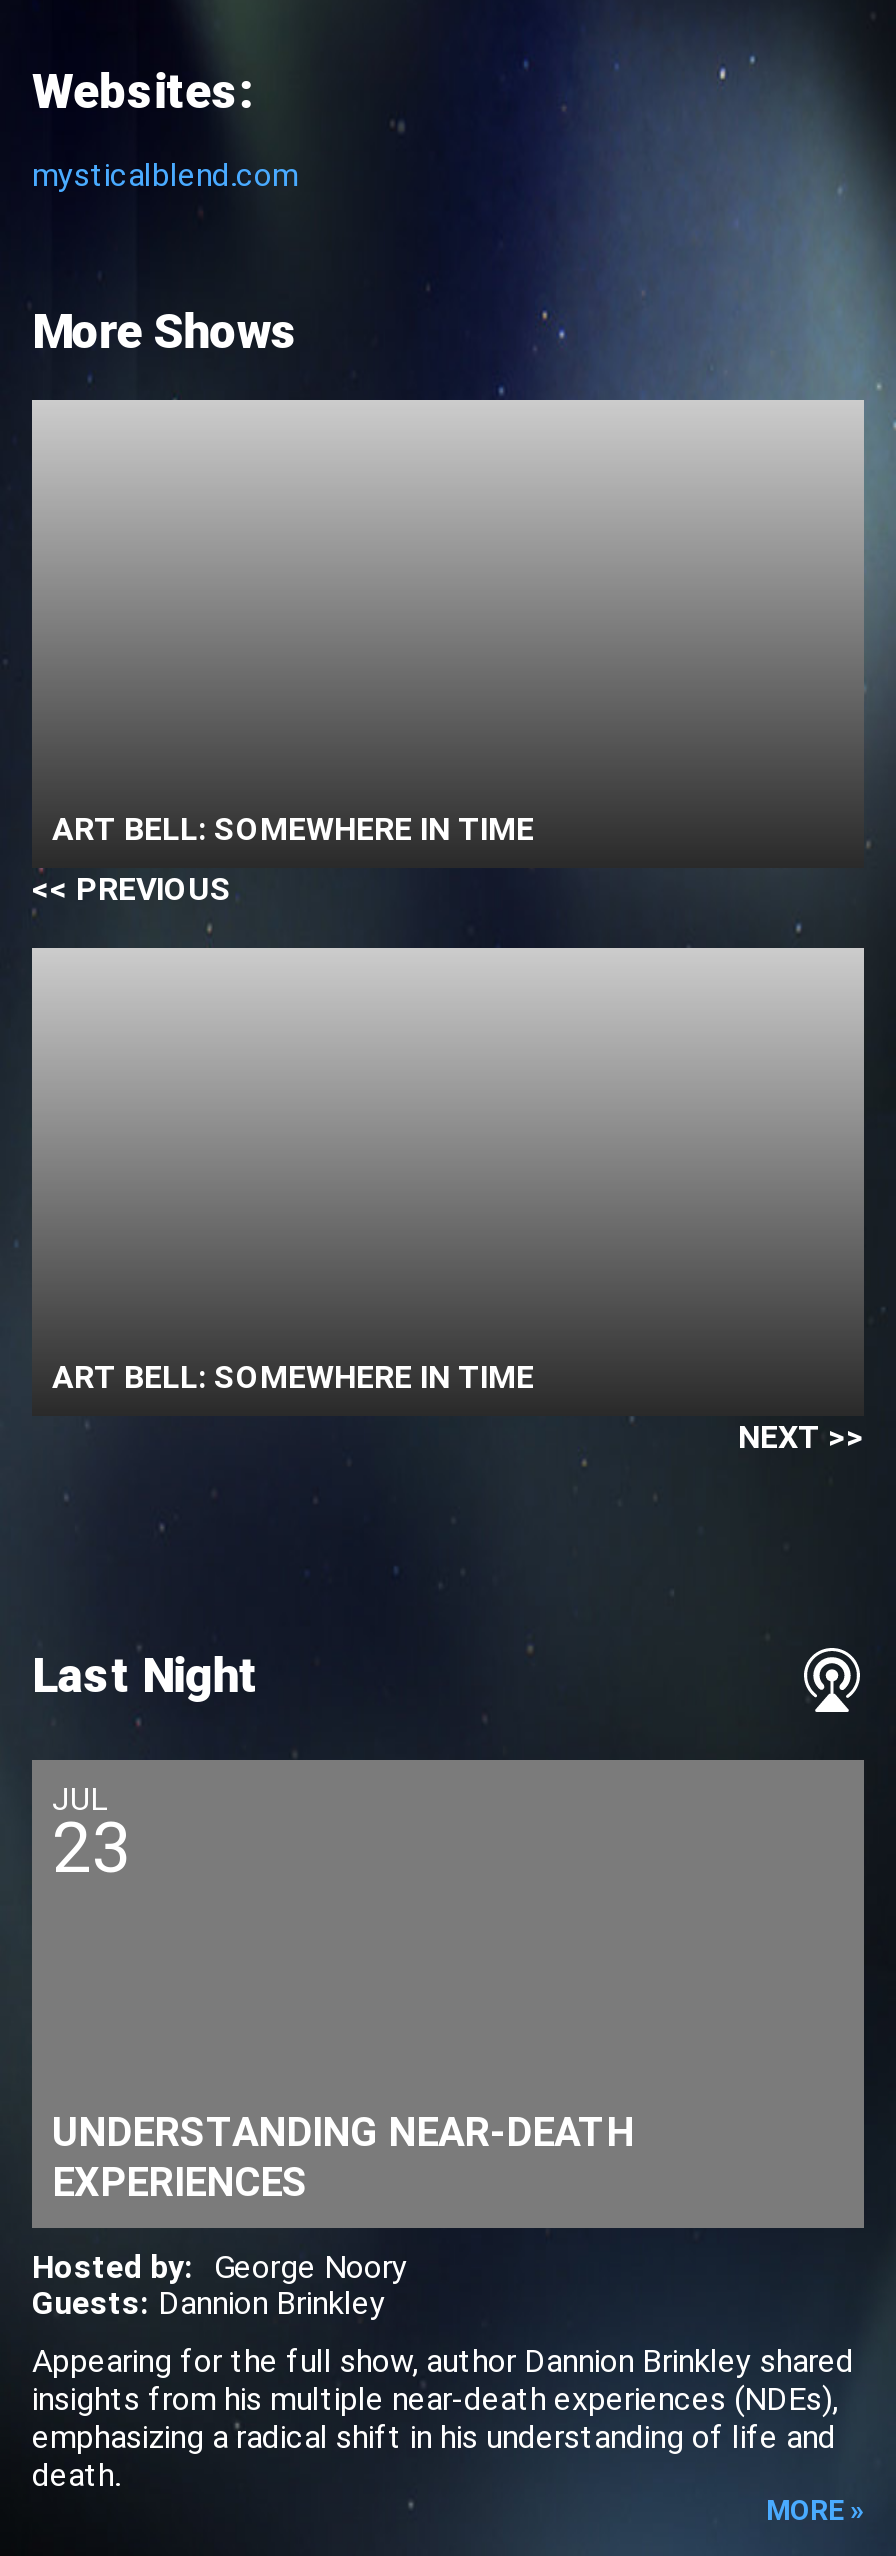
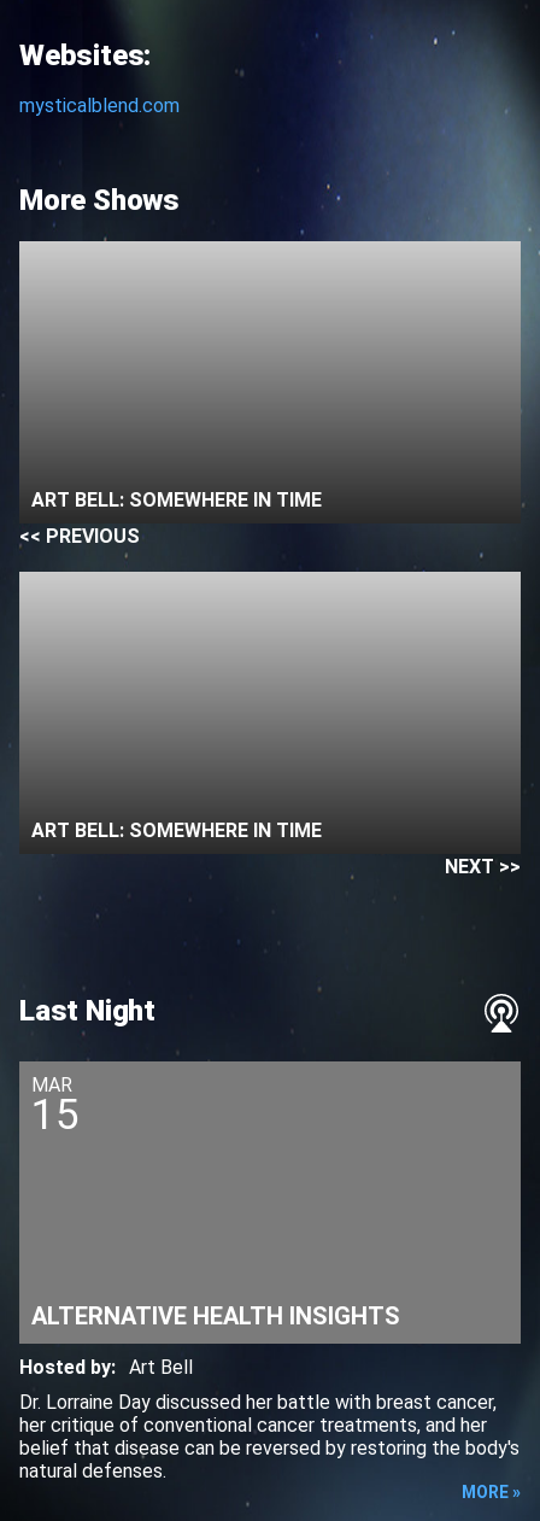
[52,1779,132,1889] JUL | 23 -> [31,1073,80,1139] MAR | 15
[52,2107,634,2205] UNDERSTANDING NEAR-DEATH | EXPERIENCES -> [31,1301,400,1330] ALTERNATIVE HEALTH INSIGHTS
[32,2247,408,2321] Hosted by: George Noory | Guests: Dannion Brinkley -> [19,1355,193,1378] Hosted by: Art Bell
[32,2341,854,2493] Appearing for the full show, author Dannion Brinkley shared | insights from his multiple near-death experiences (NDEs), | emphasizing a radical shift in his understanding of life and | death. -> [19,1390,520,1482] Dr. Lorraine Day discussed her battle with breast cancer, | her critique of conventional cancer treatments, and her | belief that disease can be reversed by restoring the body's | natural defenses.

